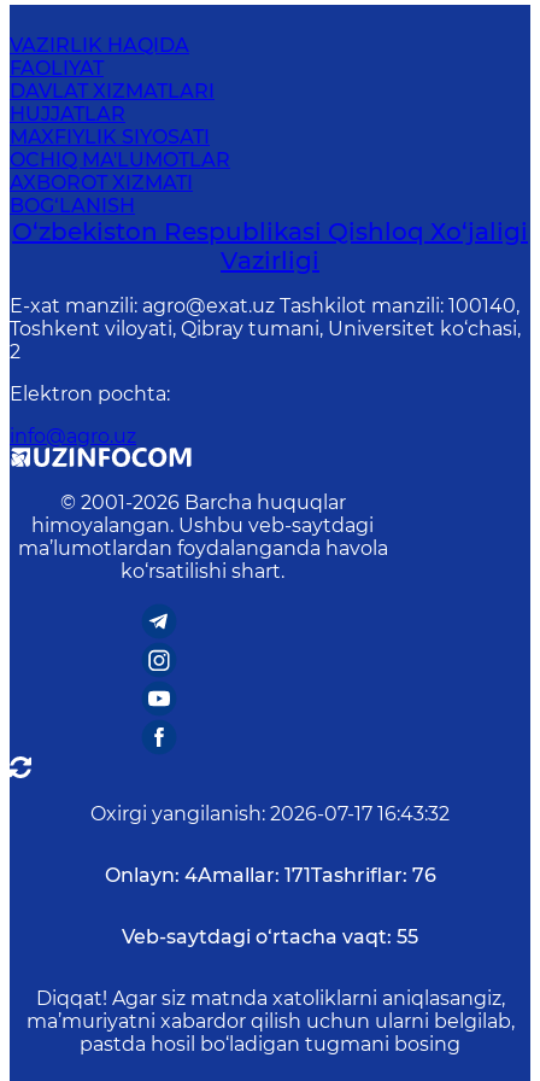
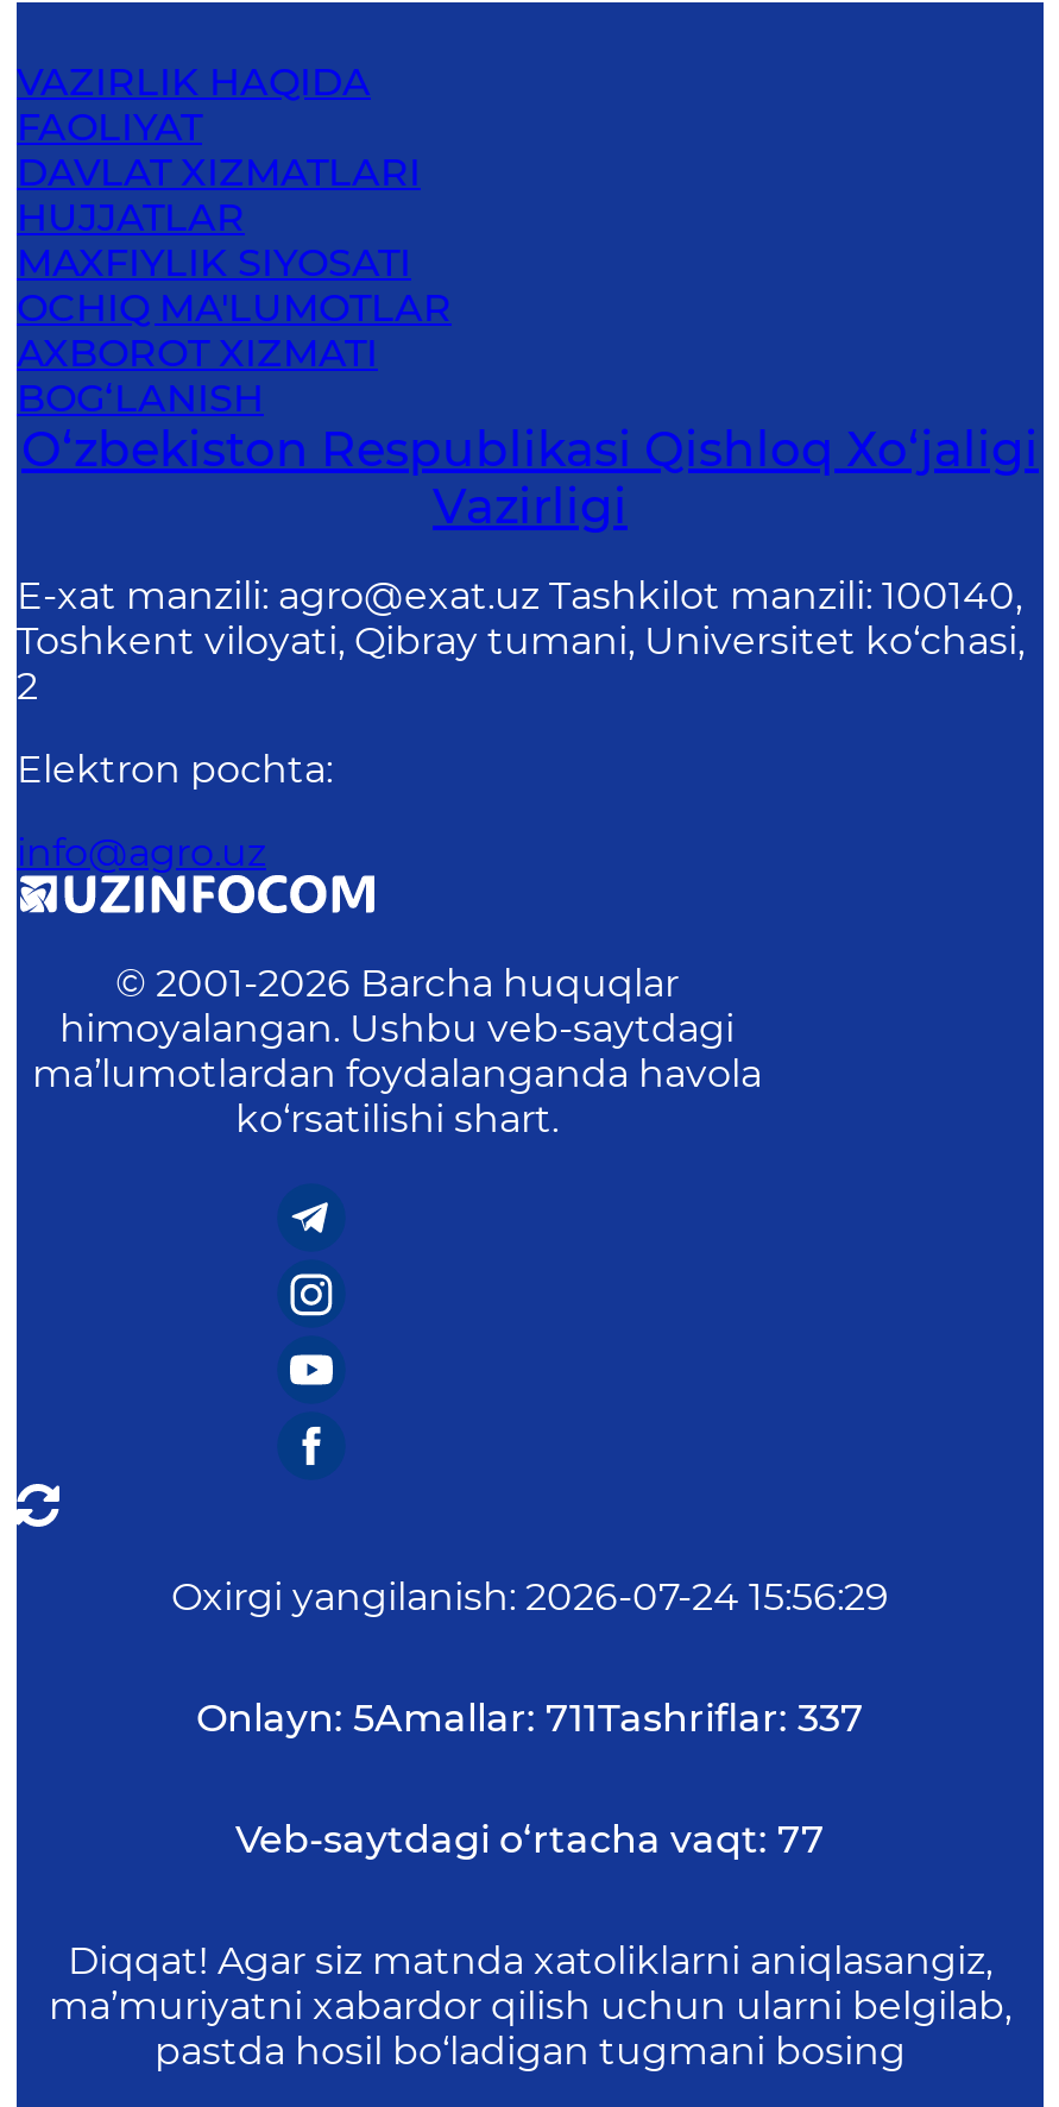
[90,802,450,825] Oxirgi yangilanish: 2026-07-17 16:43:32 -> [171,1575,889,1620] Oxirgi yangilanish: 2026-07-24 15:56:29
[104,864,436,887] Onlayn: 4Amallar: 171Tashriflar: 76 -> [196,1696,864,1741] Onlayn: 5Amallar: 711Tashriflar: 337
[122,925,418,948] Veb-saytdagi o‘rtacha vaqt: 55 -> [235,1817,825,1862] Veb-saytdagi o‘rtacha vaqt: 77

